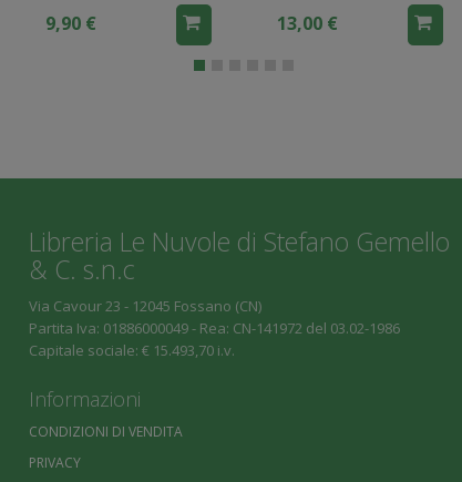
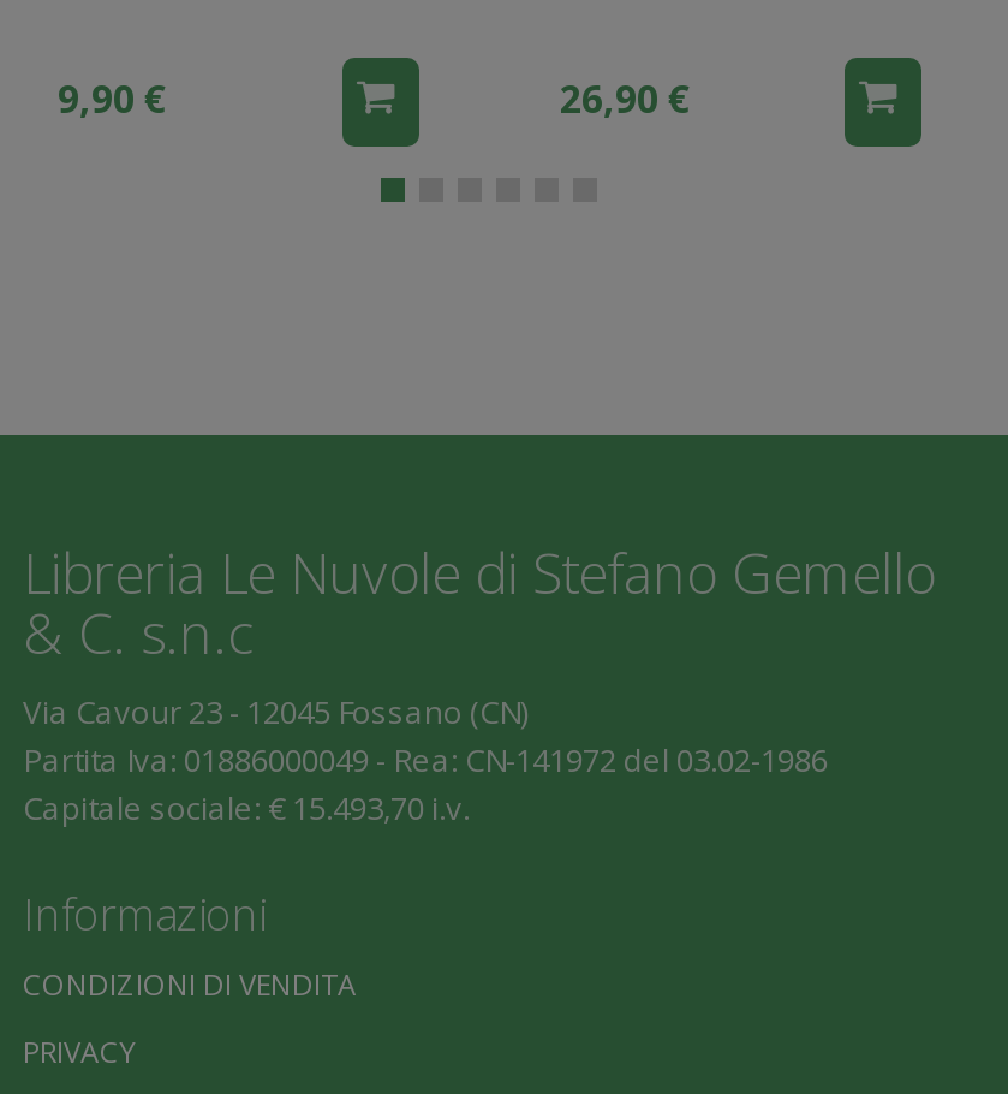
[276,12,337,36] 13,00 € -> [560,73,692,126] 26,90 €

